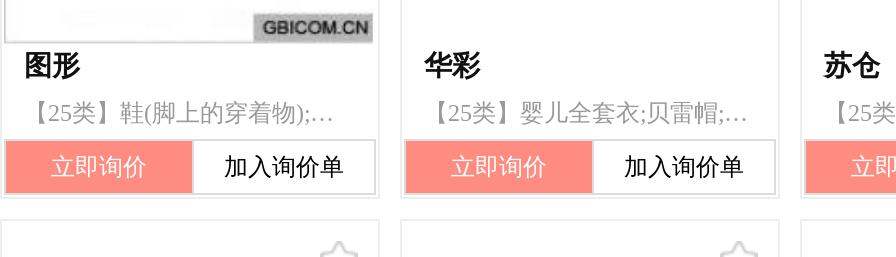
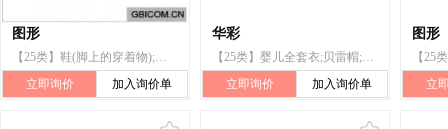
[824,51,880,81] 苏仓 -> [412,26,440,41] 图形

